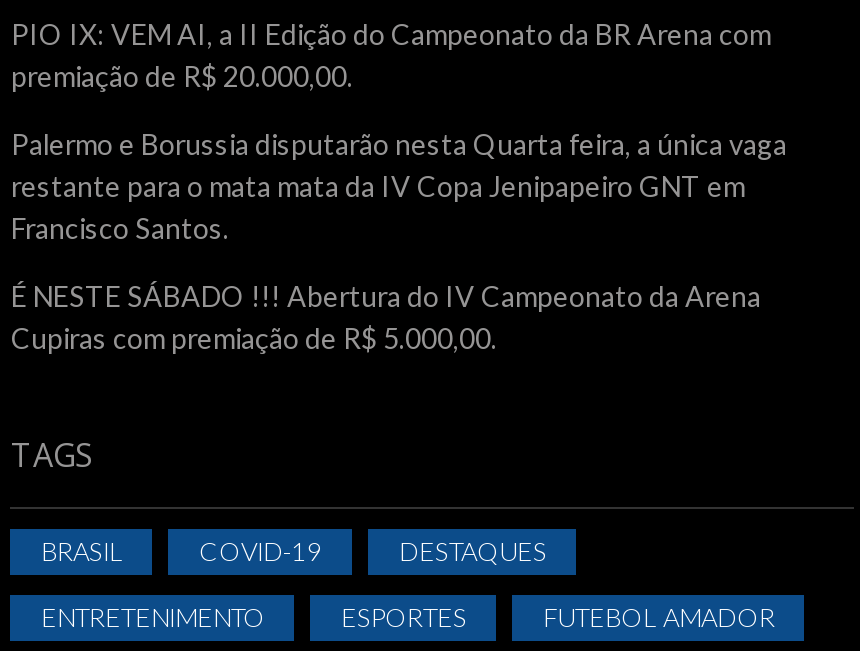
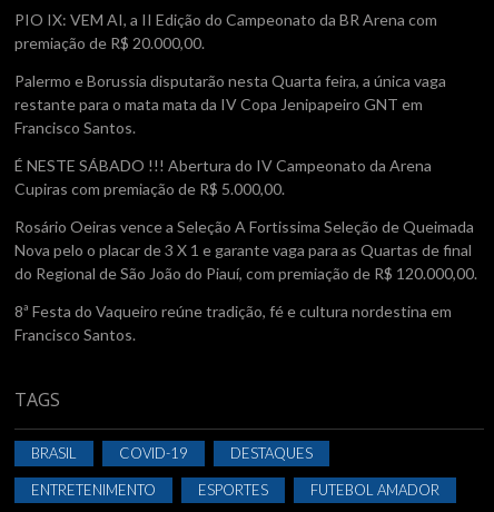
none -> [15,217,478,343] Rosário Oeiras vence a Seleção A Fortissima Seleção de Queimada | Nova pelo o placar de 3 X 1 e garante vaga para as Quartas de final | do Regional de São João do Piauí, com premiação de R$ 120.000,00. | 8ª Festa do Vaqueiro reúne tradição, fé e cultura nordestina em | Francisco Santos.

